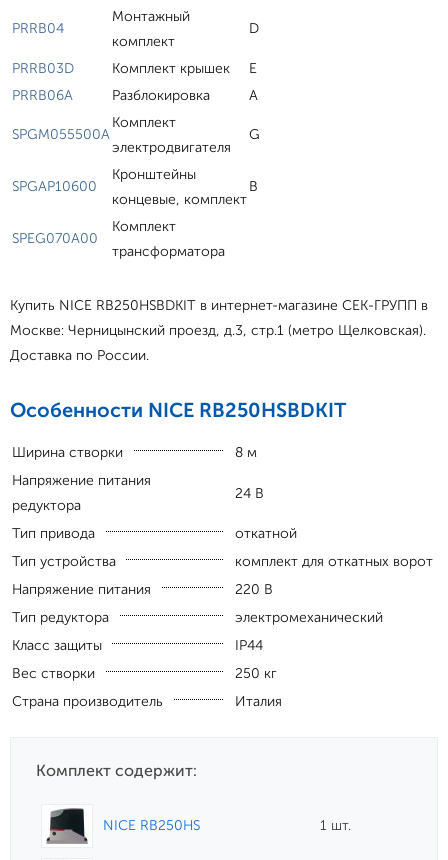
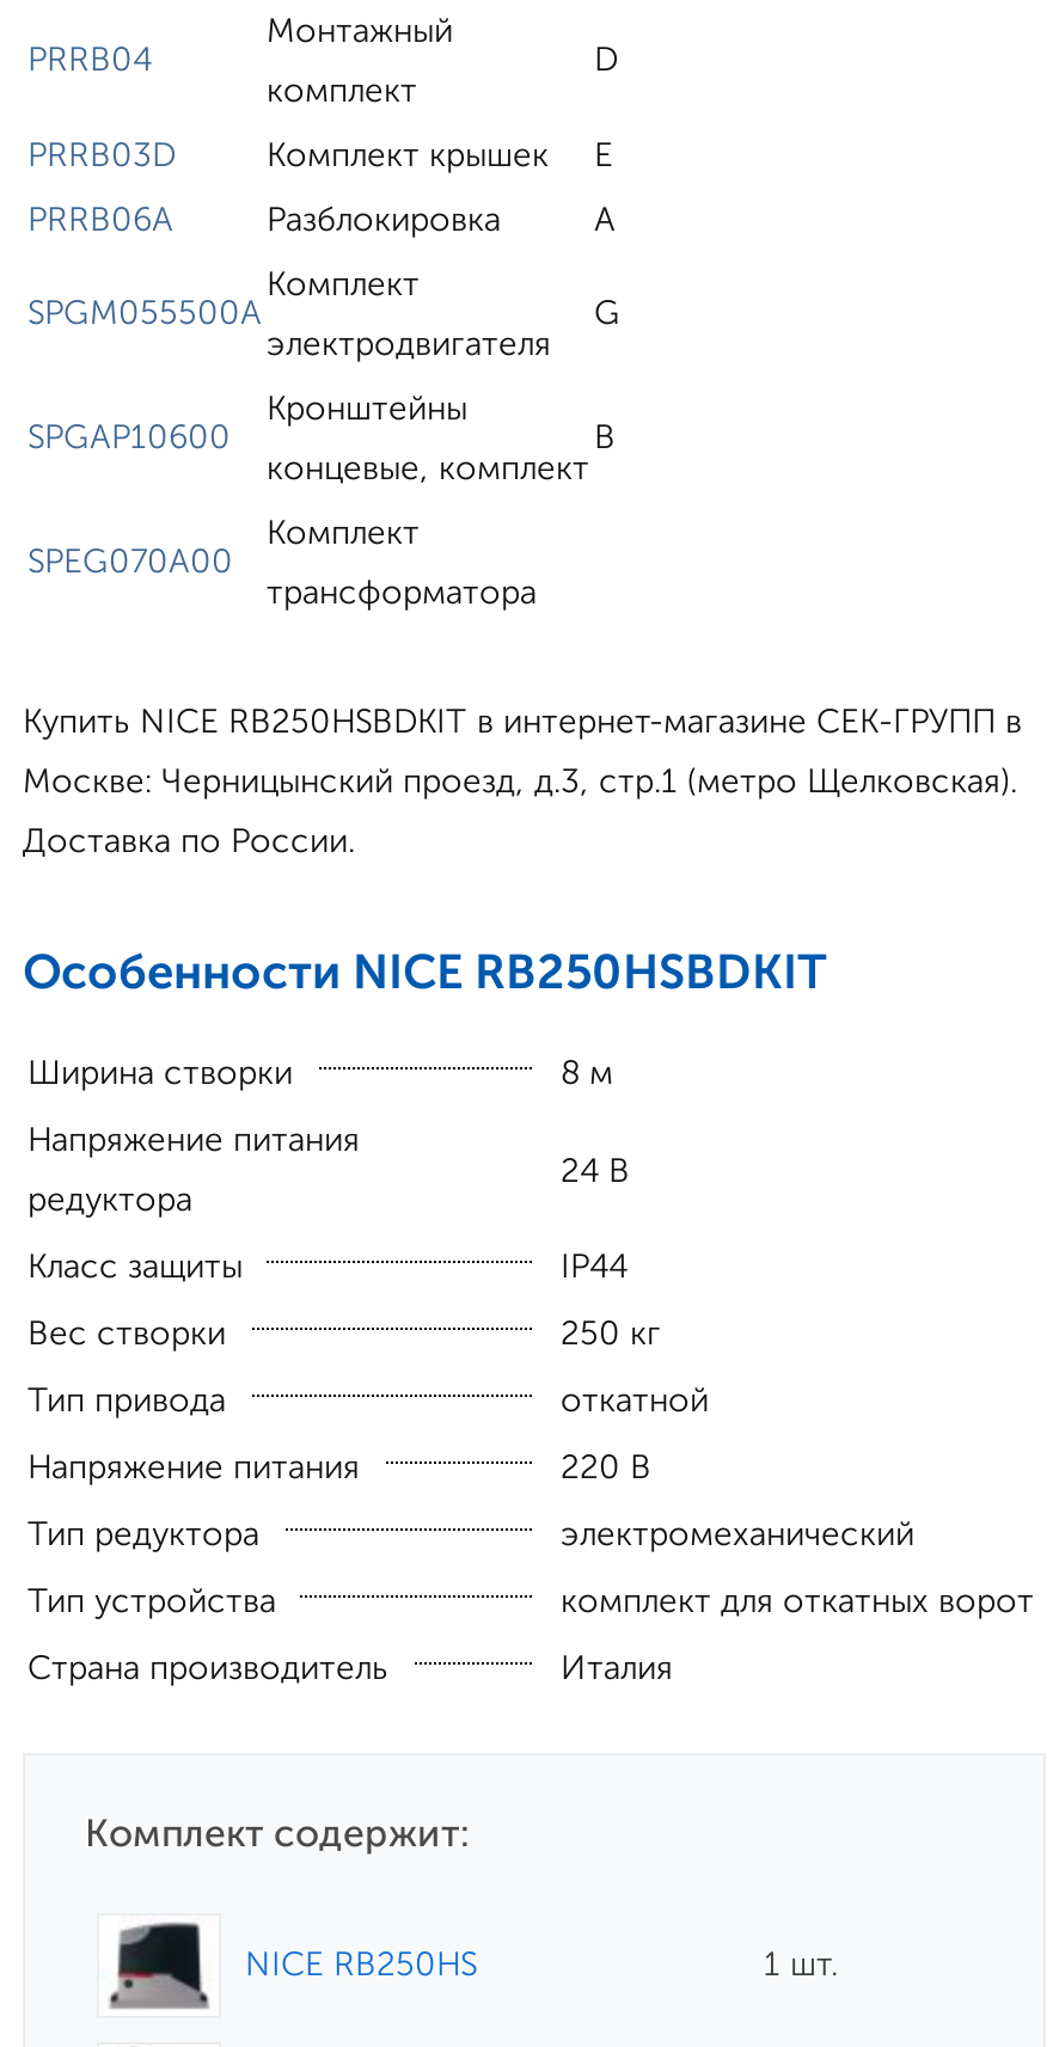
moved [12,525,297,542] -> [27,1379,709,1420]: Тип привода | откатной
moved [12,553,433,570] -> [27,1580,1034,1621]: Тип устройства | комплект для откатных ворот
moved [12,581,383,626] -> [27,1446,914,1554]: Напряжение питания | 220 В | Тип редуктора | электромеханический
moved [12,637,277,682] -> [27,1245,661,1353]: Класс защиты | IP44 | Вес створки | 250 кг

